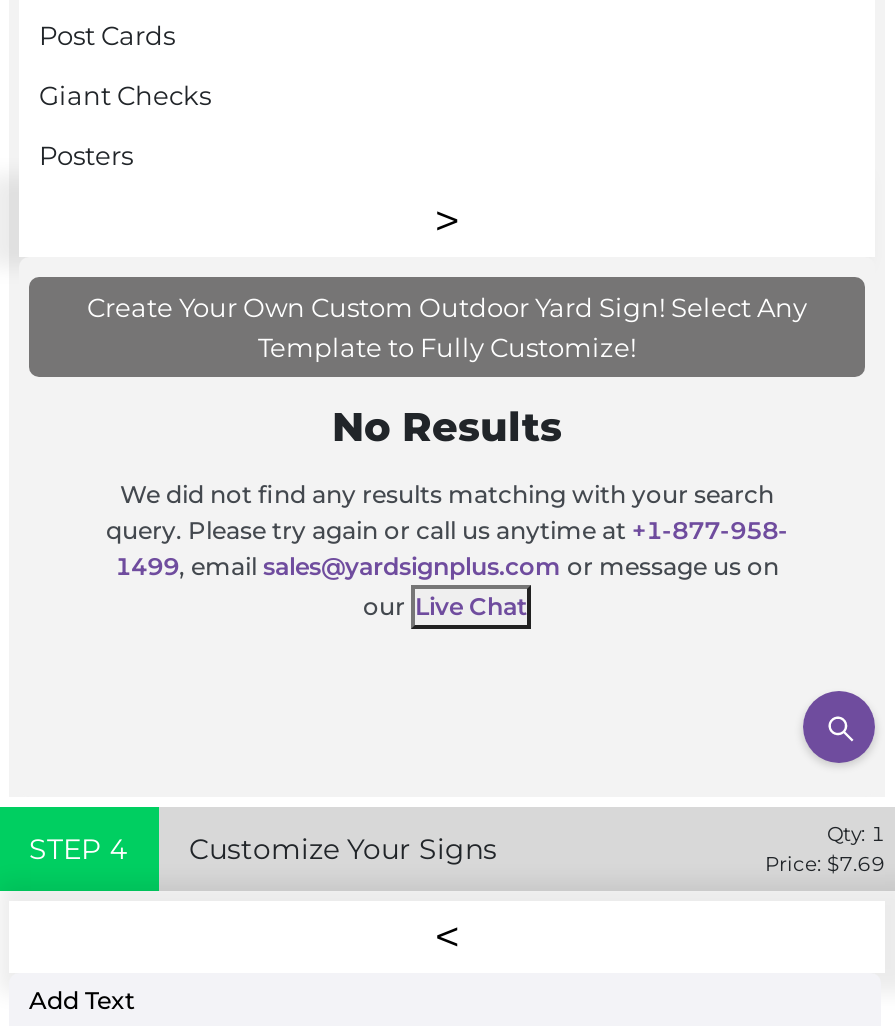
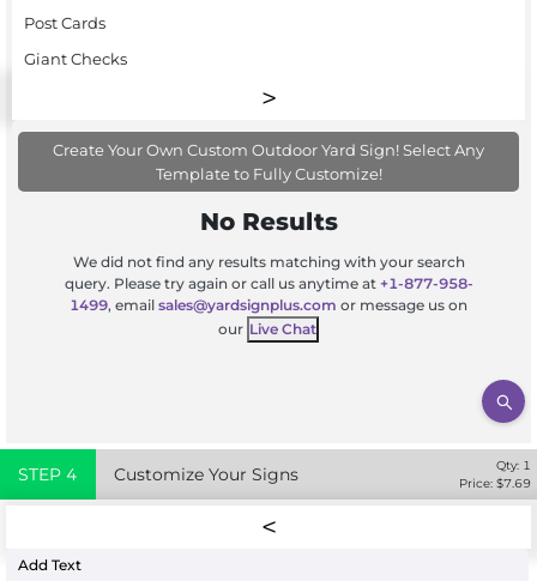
[39,138,133,170] Posters -> none

